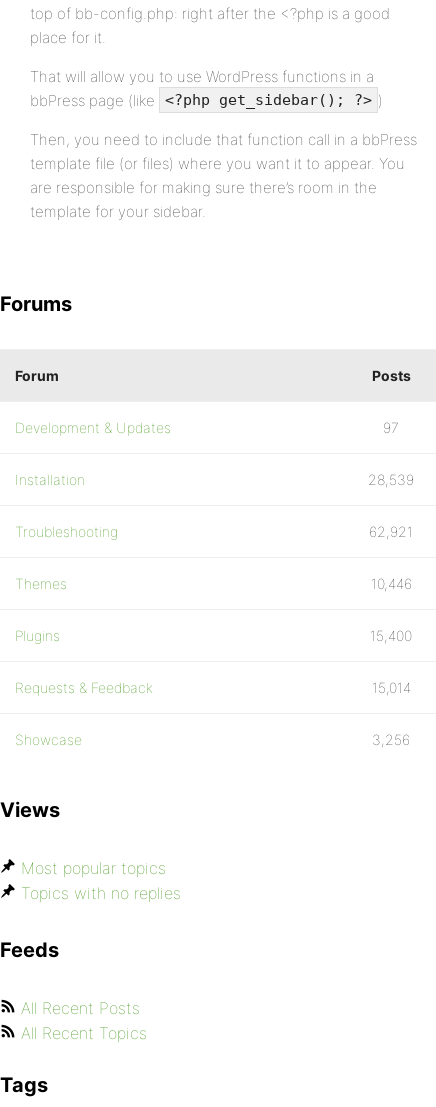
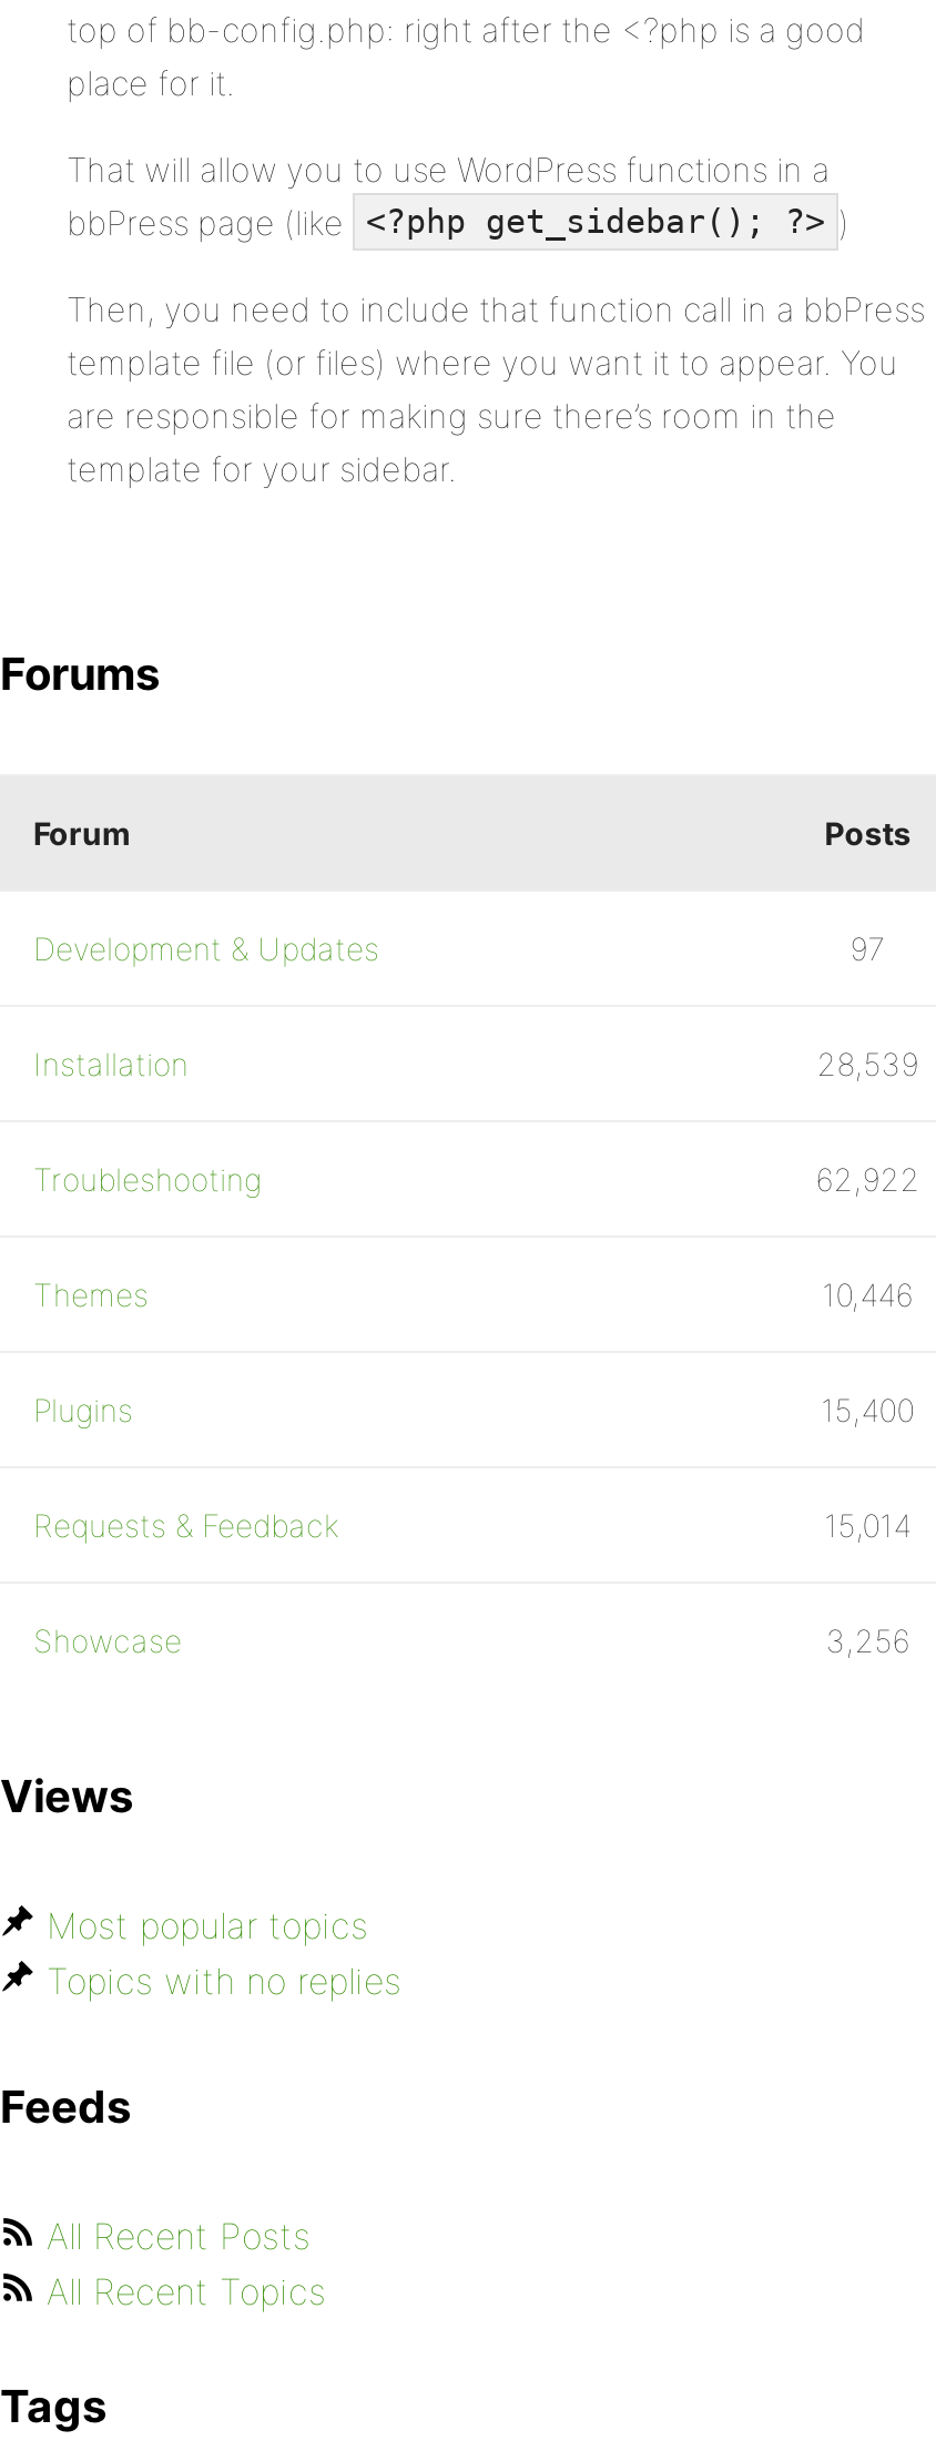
[369,523,413,540] 62,921 -> [816,1161,920,1199] 62,922

